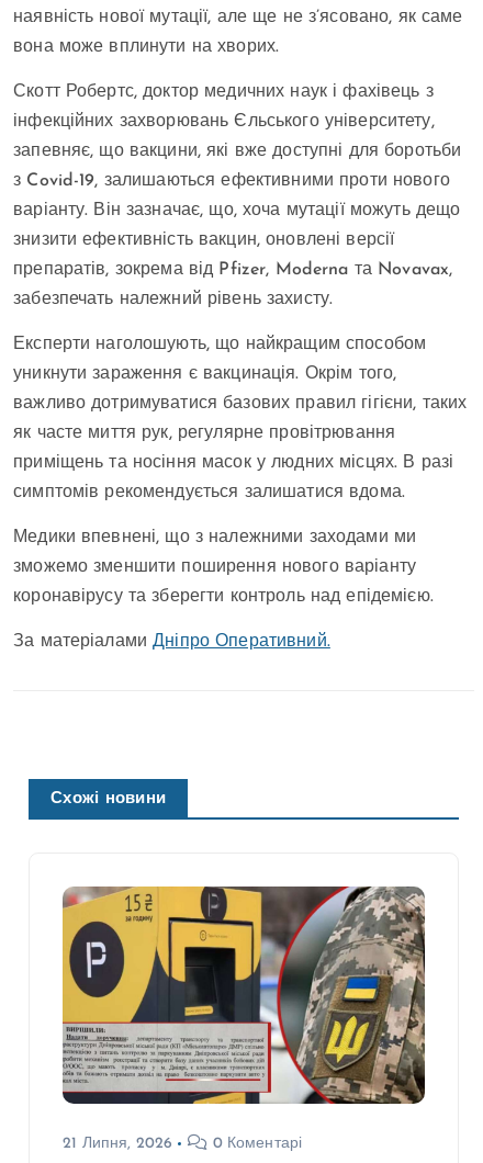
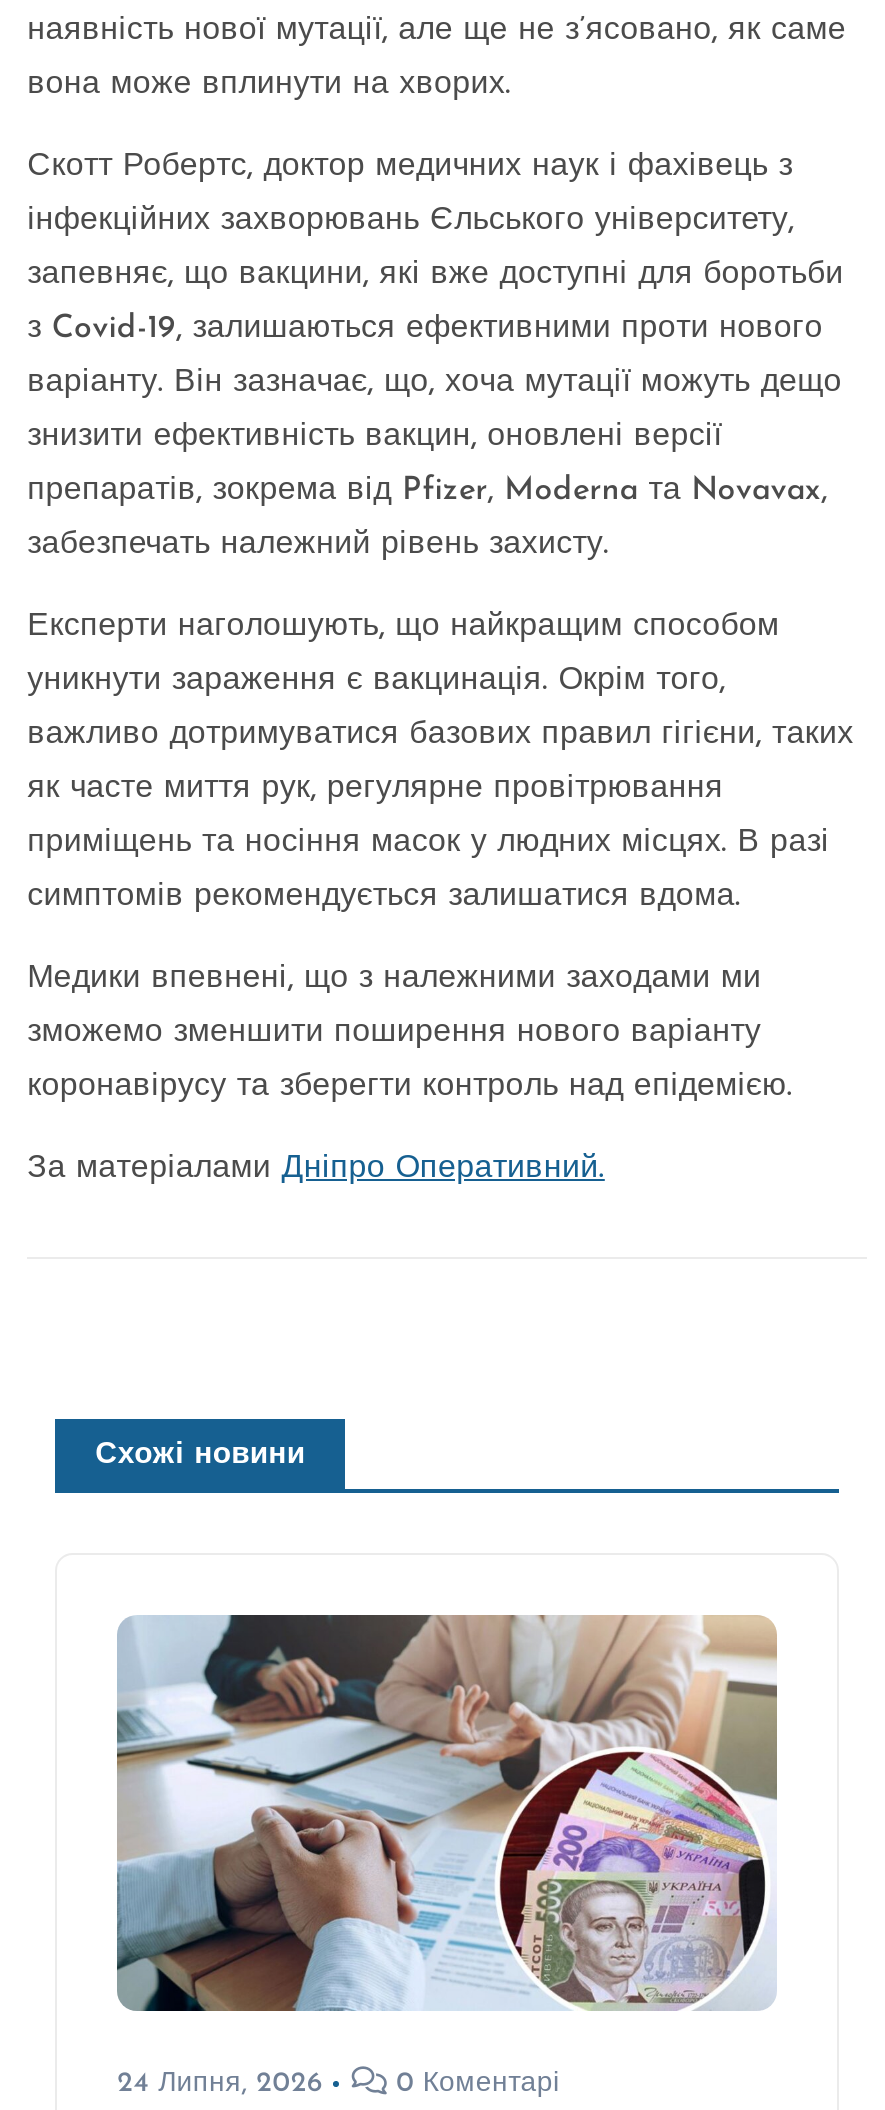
[61,885,426,1152] [image] | 21 Липня, 2026 -> [115,1613,779,2099] [image] | 24 Липня, 2026

